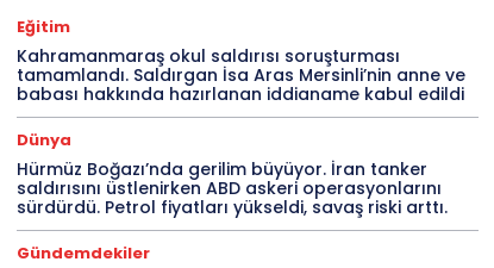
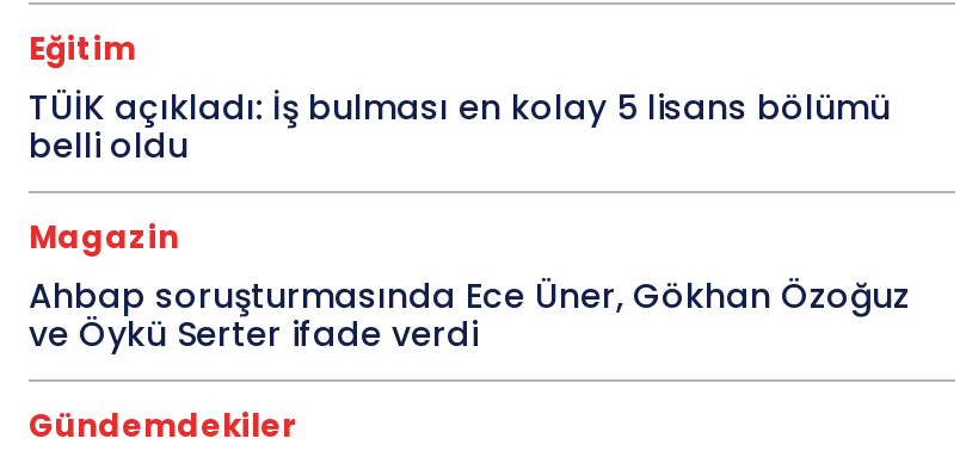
[17,44,465,106] Kahramanmaraş okul saldırısı soruşturması | tamamlandı. Saldırgan İsa Aras Mersinli’nin anne ve | babası hakkında hazırlanan iddianame kabul edildi -> [29,85,891,171] TÜİK açıkladı: İş bulması en kolay 5 lisans bölümü | belli oldu
[17,129,448,219] Dünya | Hürmüz Boğazı’nda gerilim büyüyor. İran tanker | saldırısını üstlenirken ABD askeri operasyonlarını | sürdürdü. Petrol fiyatları yükseldi, savaş riski arttı. -> [29,216,910,359] Magazin | Ahbap soruşturmasında Ece Üner, Gökhan Özoğuz | ve Öykü Serter ifade verdi

